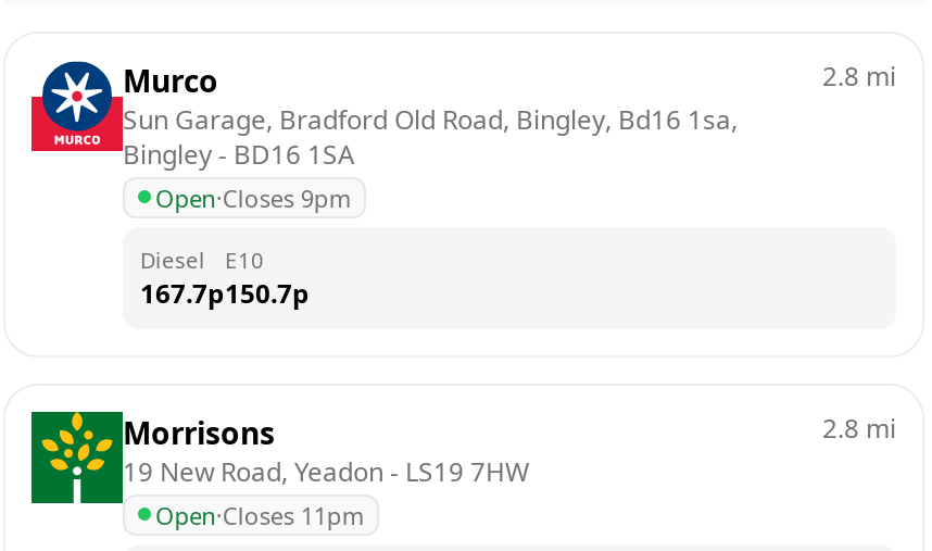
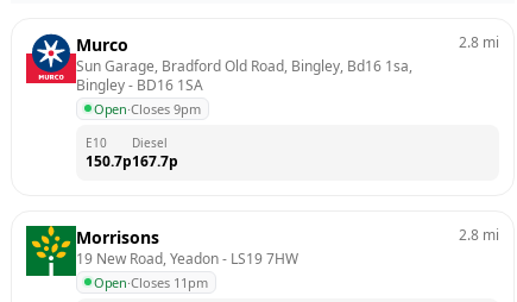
[140,244,225,312] Diesel | 167.7p -> none
none -> [132,134,178,171] Diesel | 167.7p

